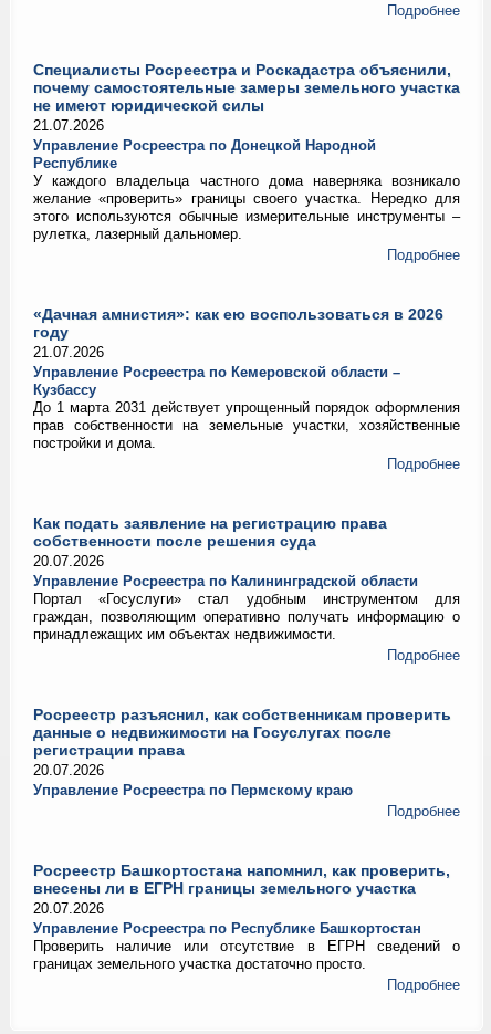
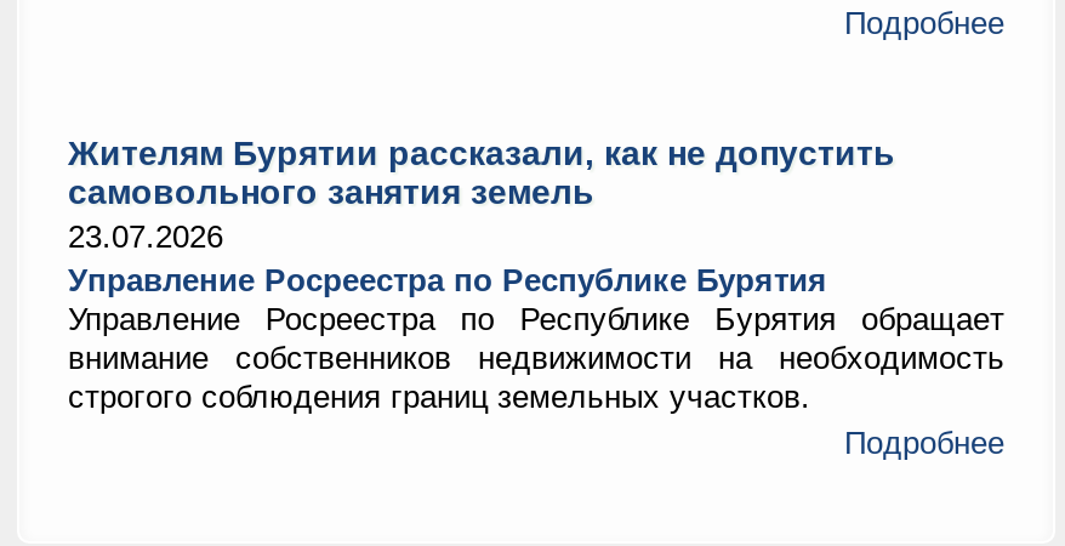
[33,61,460,972] Специалисты Росреестра и Роскадастра объяснили, | почему самостоятельные замеры земельного участка | не имеют юридической силы | 21.07.2026 | Управление Росреестра по Донецкой Народной | Республике | У каждого владельца частного дома наверняка возникало | желание «проверить» границы своего участка. Нередко для | этого используются обычные измерительные инструменты – | рулетка, лазерный дальномер. | Подробнее | «Дачная амнистия»: как ею воспользоваться в 2026 | году | 21.07.2026 | Управление Росреестра по Кемеровской области – | Кузбассу | До 1 марта 2031 действует упрощенный порядок оформления | прав собственности на земельные участки, хозяйственные | постройки и дома. | Подробнее | Как подать заявление на регистрацию права | собственности после решения суда | 20.07.2026 | Управление Росреестра по Калининградской области | Портал «Госуслуги» стал удобным инструментом для | граждан, позволяющим оперативно получать информацию о | принадлежащих им объектах недвижимости. | Подробнее | Росреестр разъяснил, как собственникам проверить | данные о недвижимости на Госуслугах после | регистрации права | 20.07.2026 | Управление Росреестра по Пермскому краю | Подробнее | Росреестр Башкортостана напомнил, как проверить, | внесены ли в ЕГРН границы земельного участка | 20.07.2026 | Управление Росреестра по Республике Башкортостан | Проверить наличие или отсутствие в ЕГРН сведений о | границах земельного участка достаточно просто. -> [68,133,1004,414] Жителям Бурятии рассказали, как не допустить | самовольного занятия земель | 23.07.2026 | Управление Росреестра по Республике Бурятия | Управление Росреестра по Республике Бурятия обращает | внимание собственников недвижимости на необходимость | строгого соблюдения границ земельных участков.

